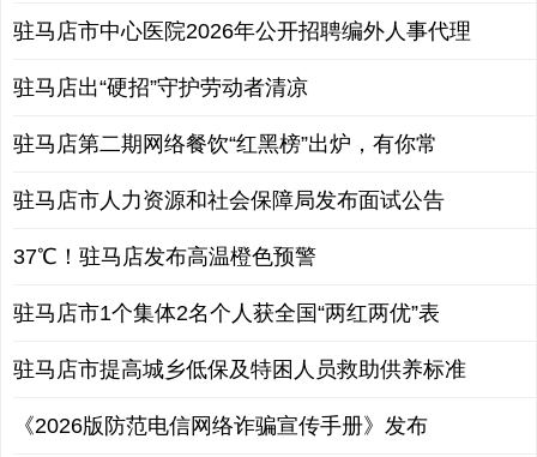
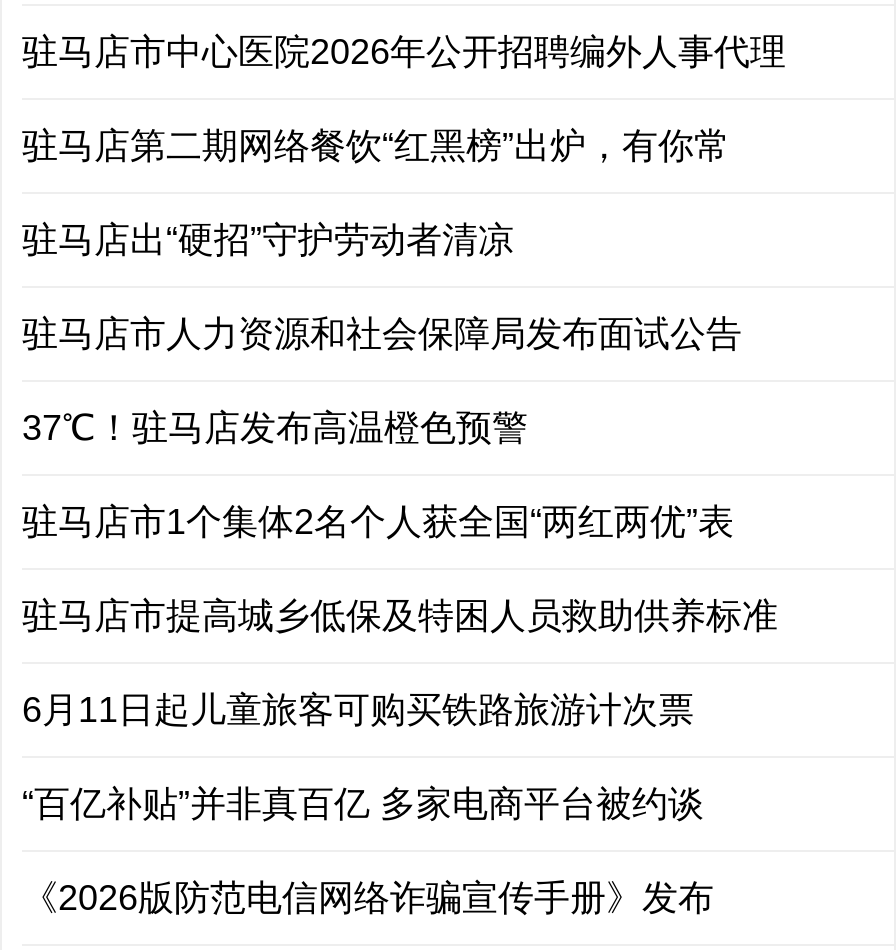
moved [13,132,438,156] -> [22,126,730,166]: 驻马店第二期网络餐饮“红黑榜”出炉，有你常
none -> [22,690,704,824] 6月11日起儿童旅客可购买铁路旅游计次票 | “百亿补贴”并非真百亿 多家电商平台被约谈

